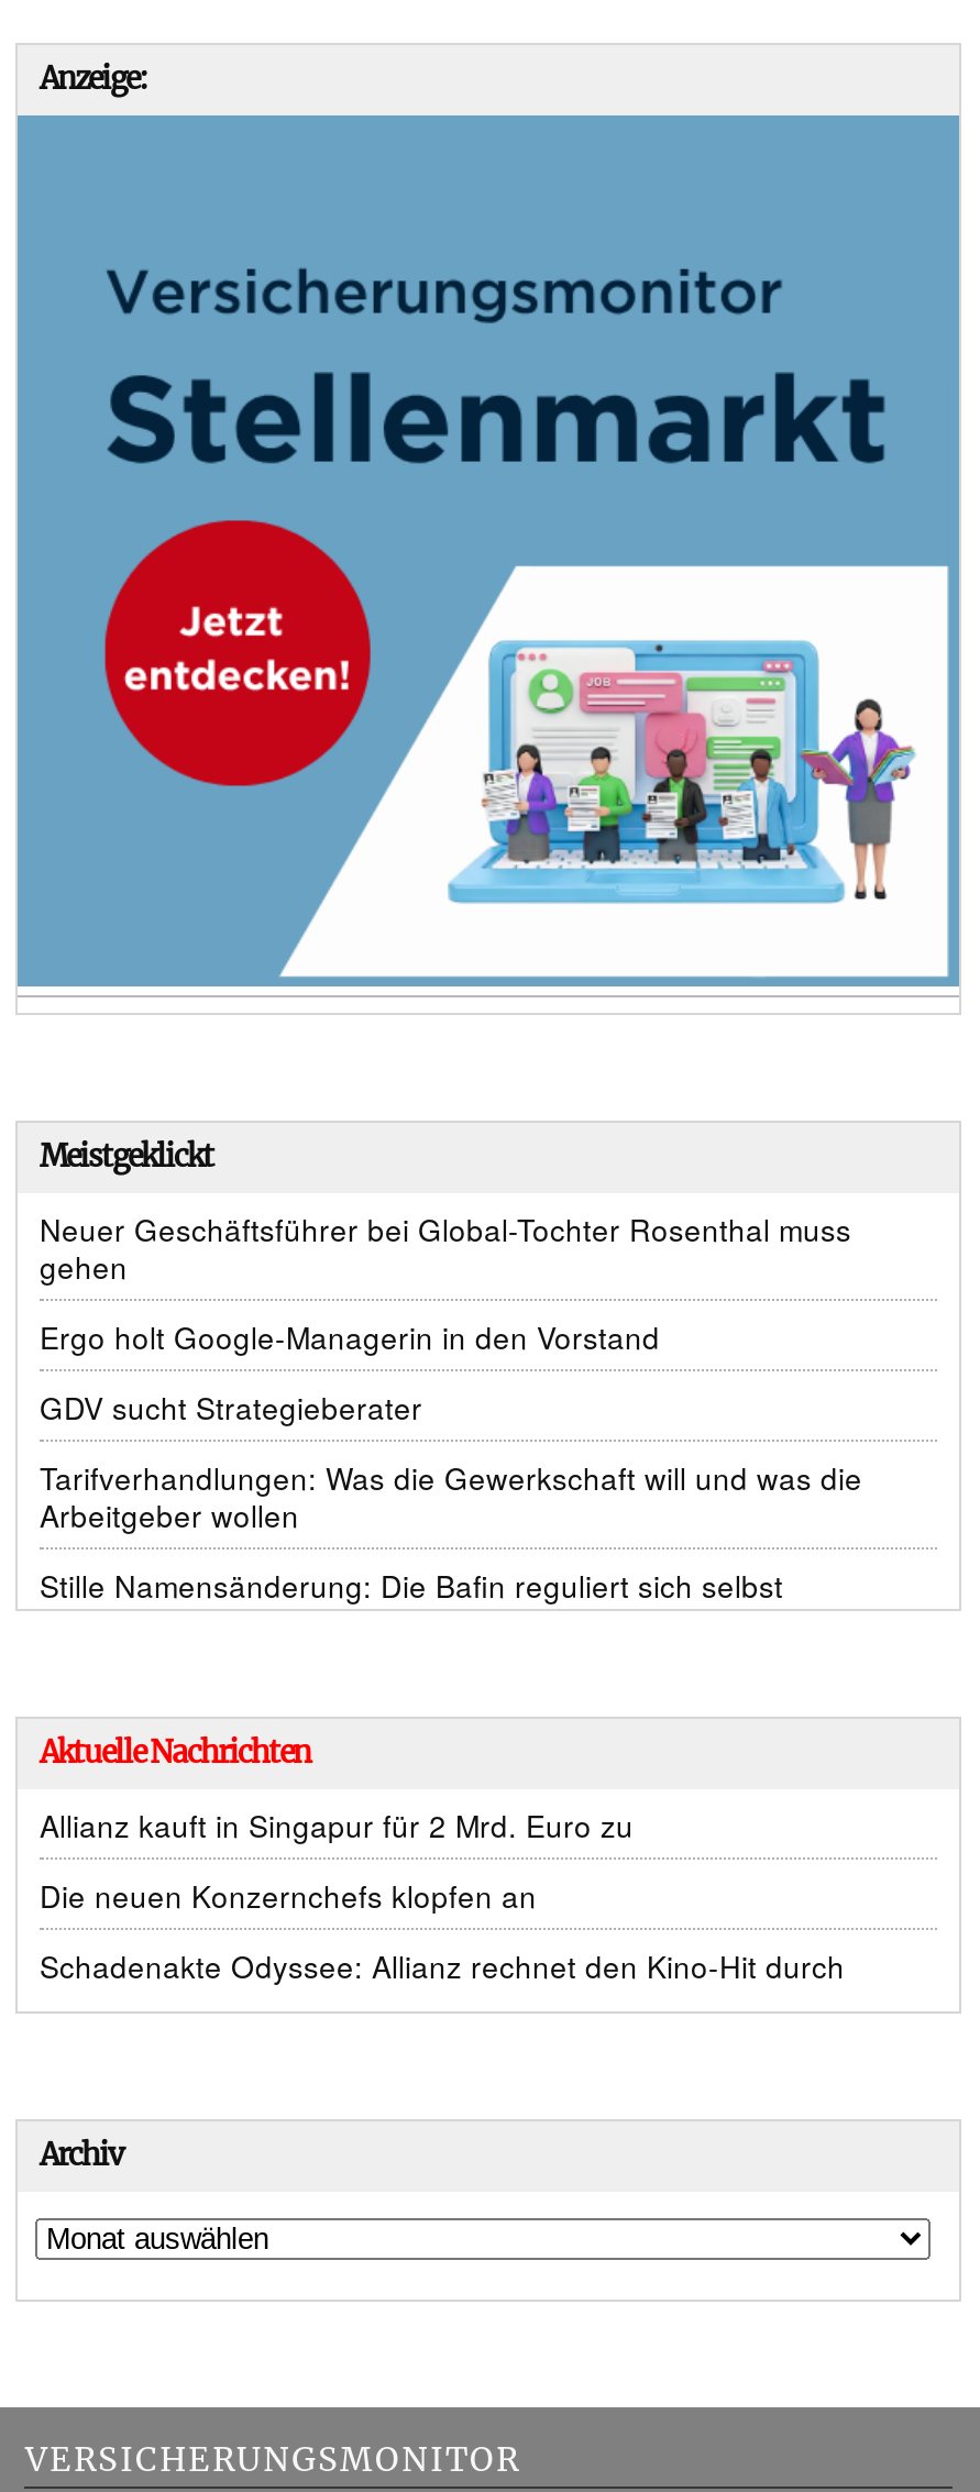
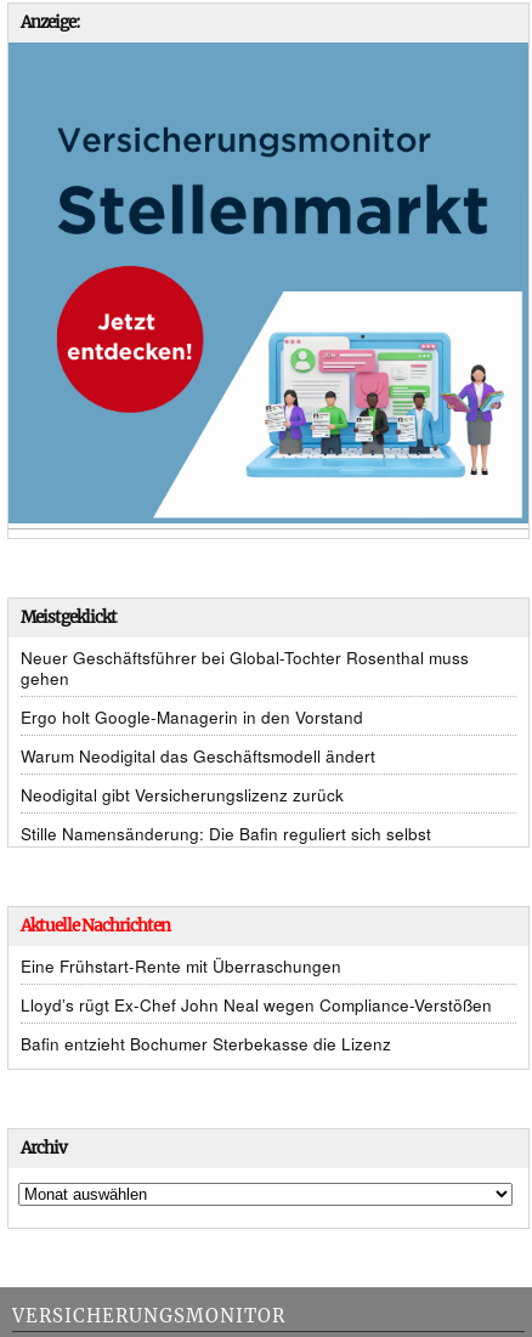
[40,1387,422,1429] GDV sucht Strategieberater -> [21,744,375,767] Warum Neodigital das Geschäftsmodell ändert
[40,1457,862,1536] Tarifverhandlungen: Was die Gewerkschaft will und was die | Arbeitgeber wollen -> [21,783,344,806] Neodigital gibt Versicherungslizenz zurück
[40,1805,634,1846] Allianz kauft in Singapur für 2 Mrd. Euro zu -> [21,954,341,978] Eine Frühstart-Rente mit Überraschungen
[40,1875,537,1917] Die neuen Konzernchefs klopfen an -> [21,993,492,1016] Lloyd’s rügt Ex-Chef John Neal wegen Compliance-Verstößen
[40,1945,845,1987] Schadenakte Odyssee: Allianz rechnet den Kino-Hit durch -> [21,1032,391,1055] Bafin entzieht Bochumer Sterbekasse die Lizenz

